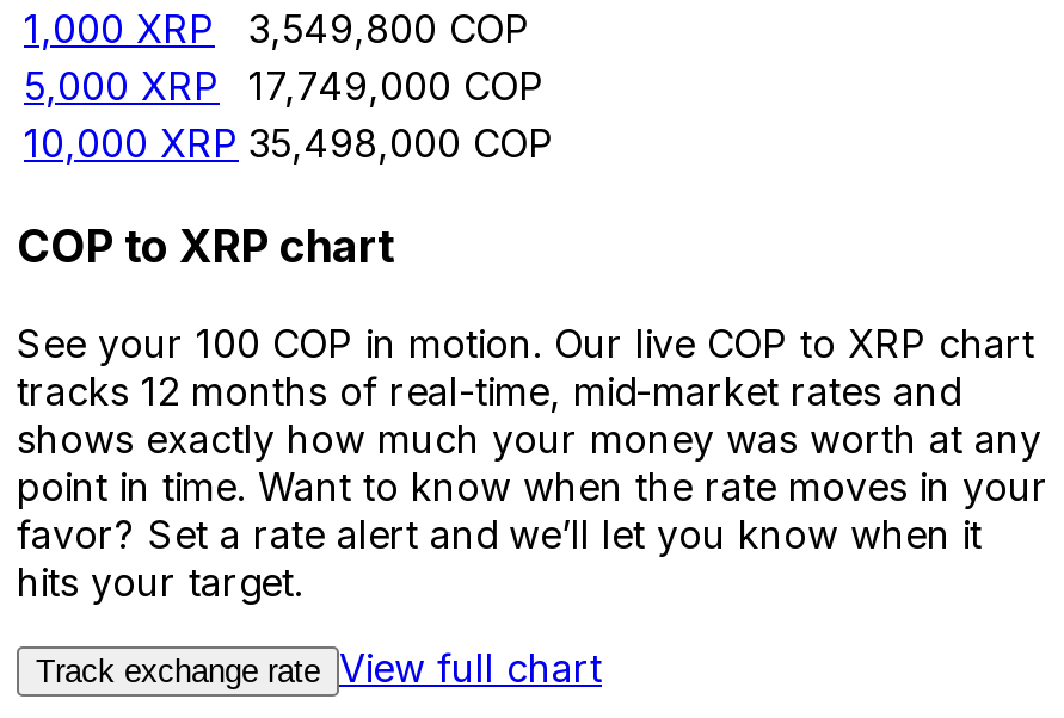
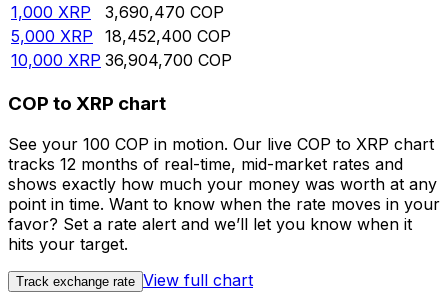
[24,5,530,53] 1,000 XRP 3,549,800 COP -> [11,2,224,22] 1,000 XRP 3,690,470 COP
[24,63,545,110] 5,000 XRP 17,749,000 COP -> [11,26,231,46] 5,000 XRP 18,452,400 COP
[24,120,554,168] 10,000 XRP 35,498,000 COP -> [11,50,232,70] 10,000 XRP 36,904,700 COP

